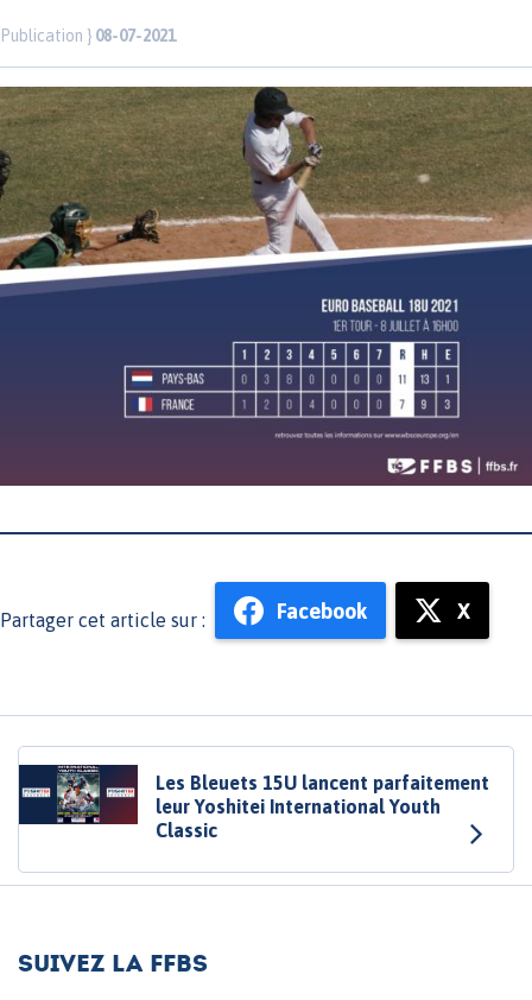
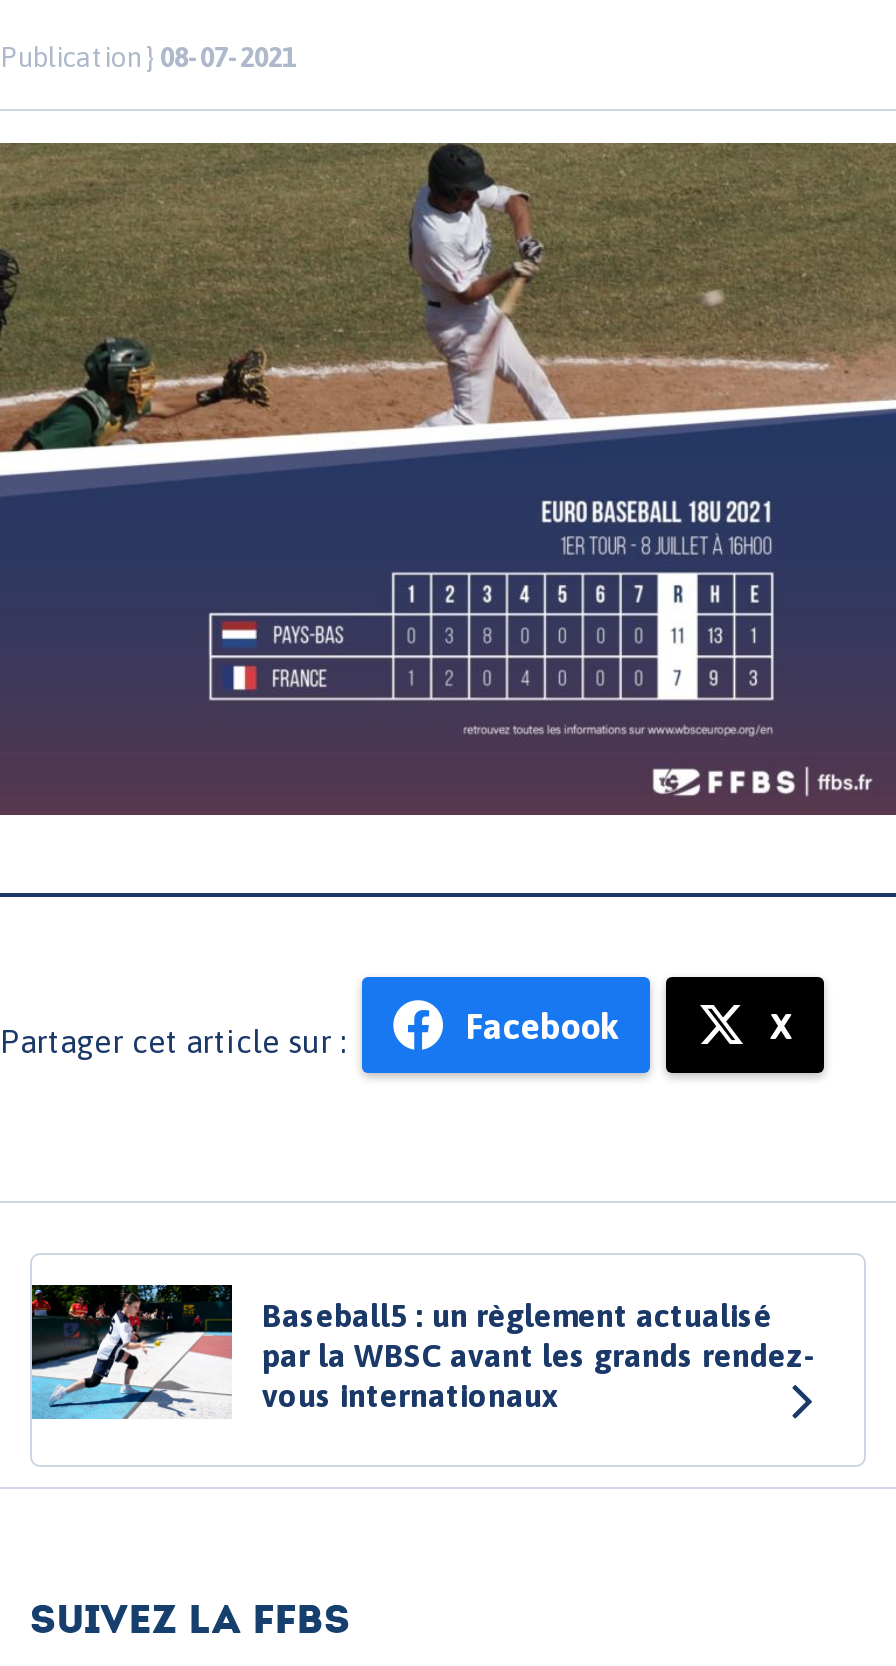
[18,765,489,844] [image] | Les Bleuets 15U lancent parfaitement | leur Yoshitei International Youth | Classic -> [30,1285,816,1421] [image] | Baseball5 : un règlement actualisé | par la WBSC avant les grands rendez- | vous internationaux

